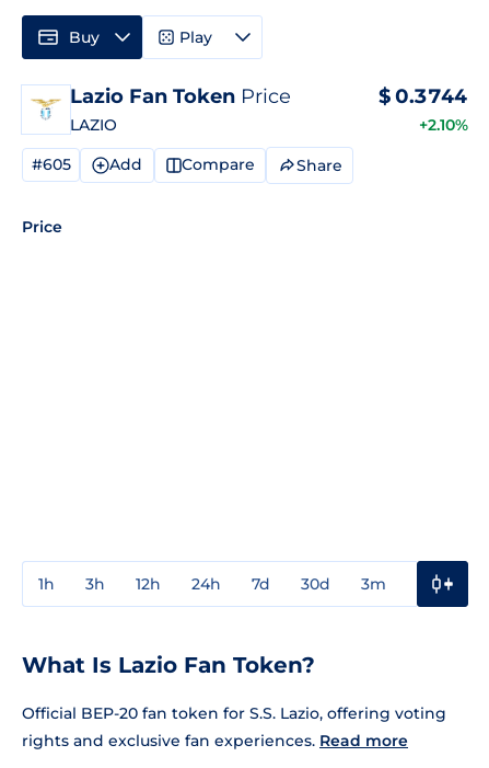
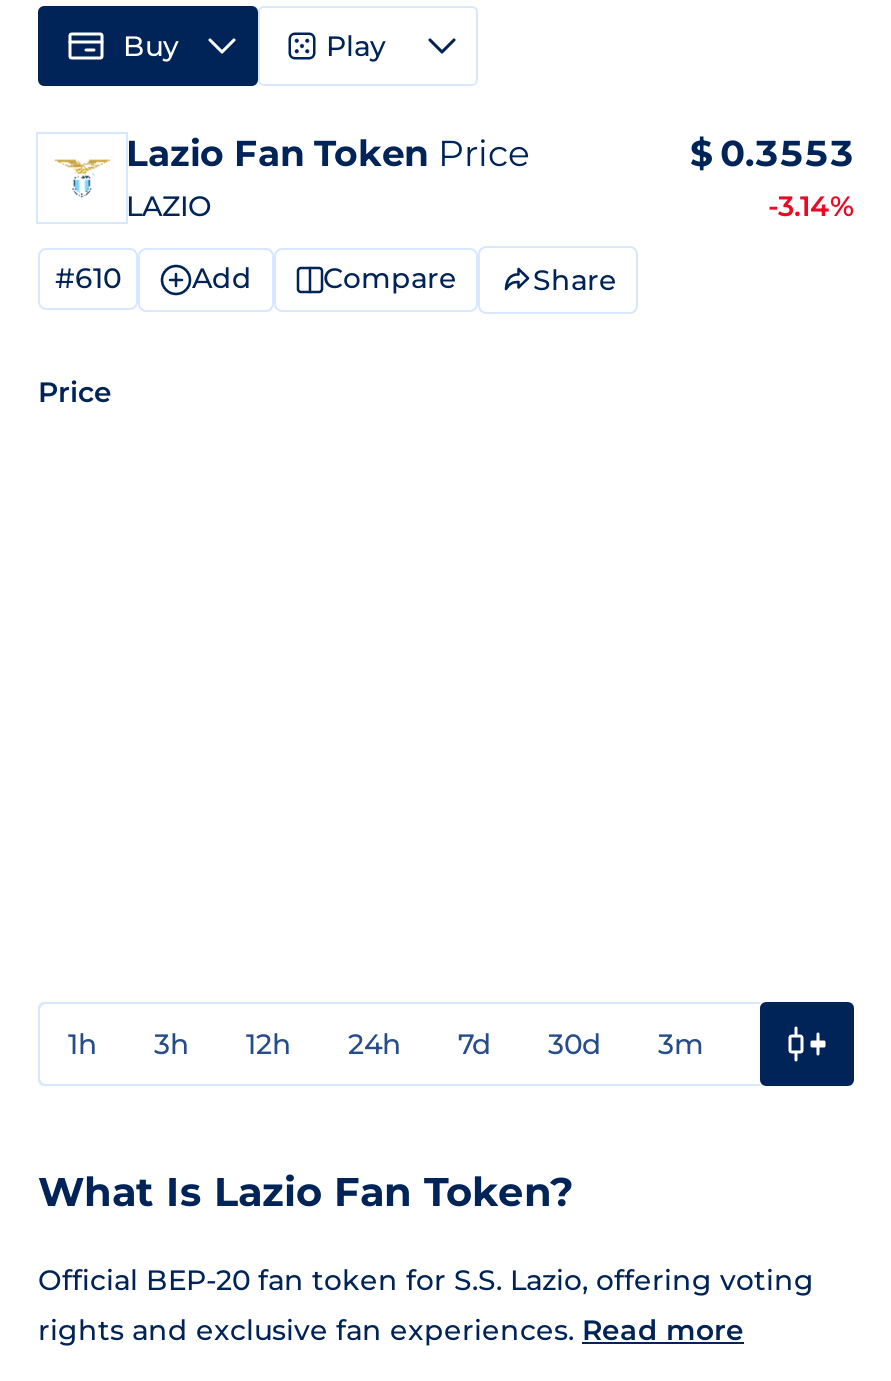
[379,84,468,108] $0.3744 -> [690,132,854,176] $0.3553
[419,115,468,135] +2.10% -> [768,188,854,224] -3.14%
[31,155,254,175] #605 Add Compare -> [55,261,457,297] #610 Add Compare

